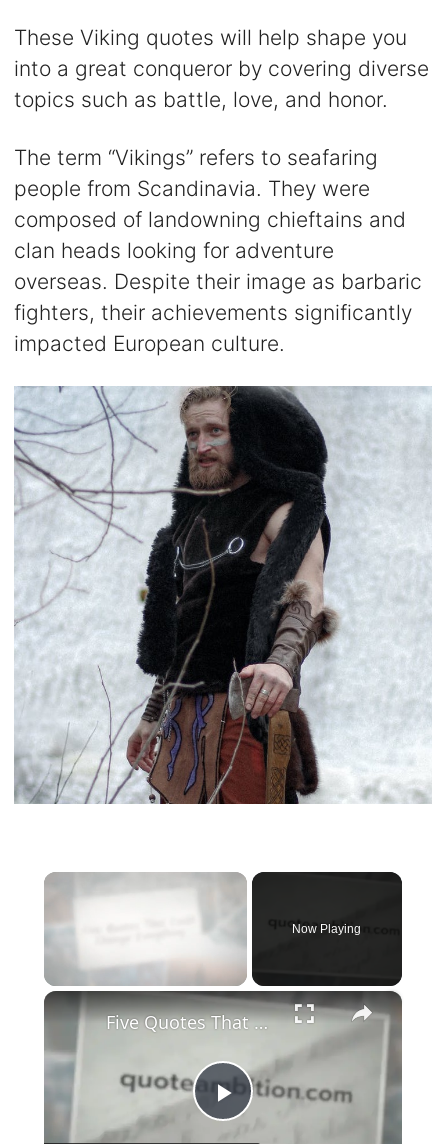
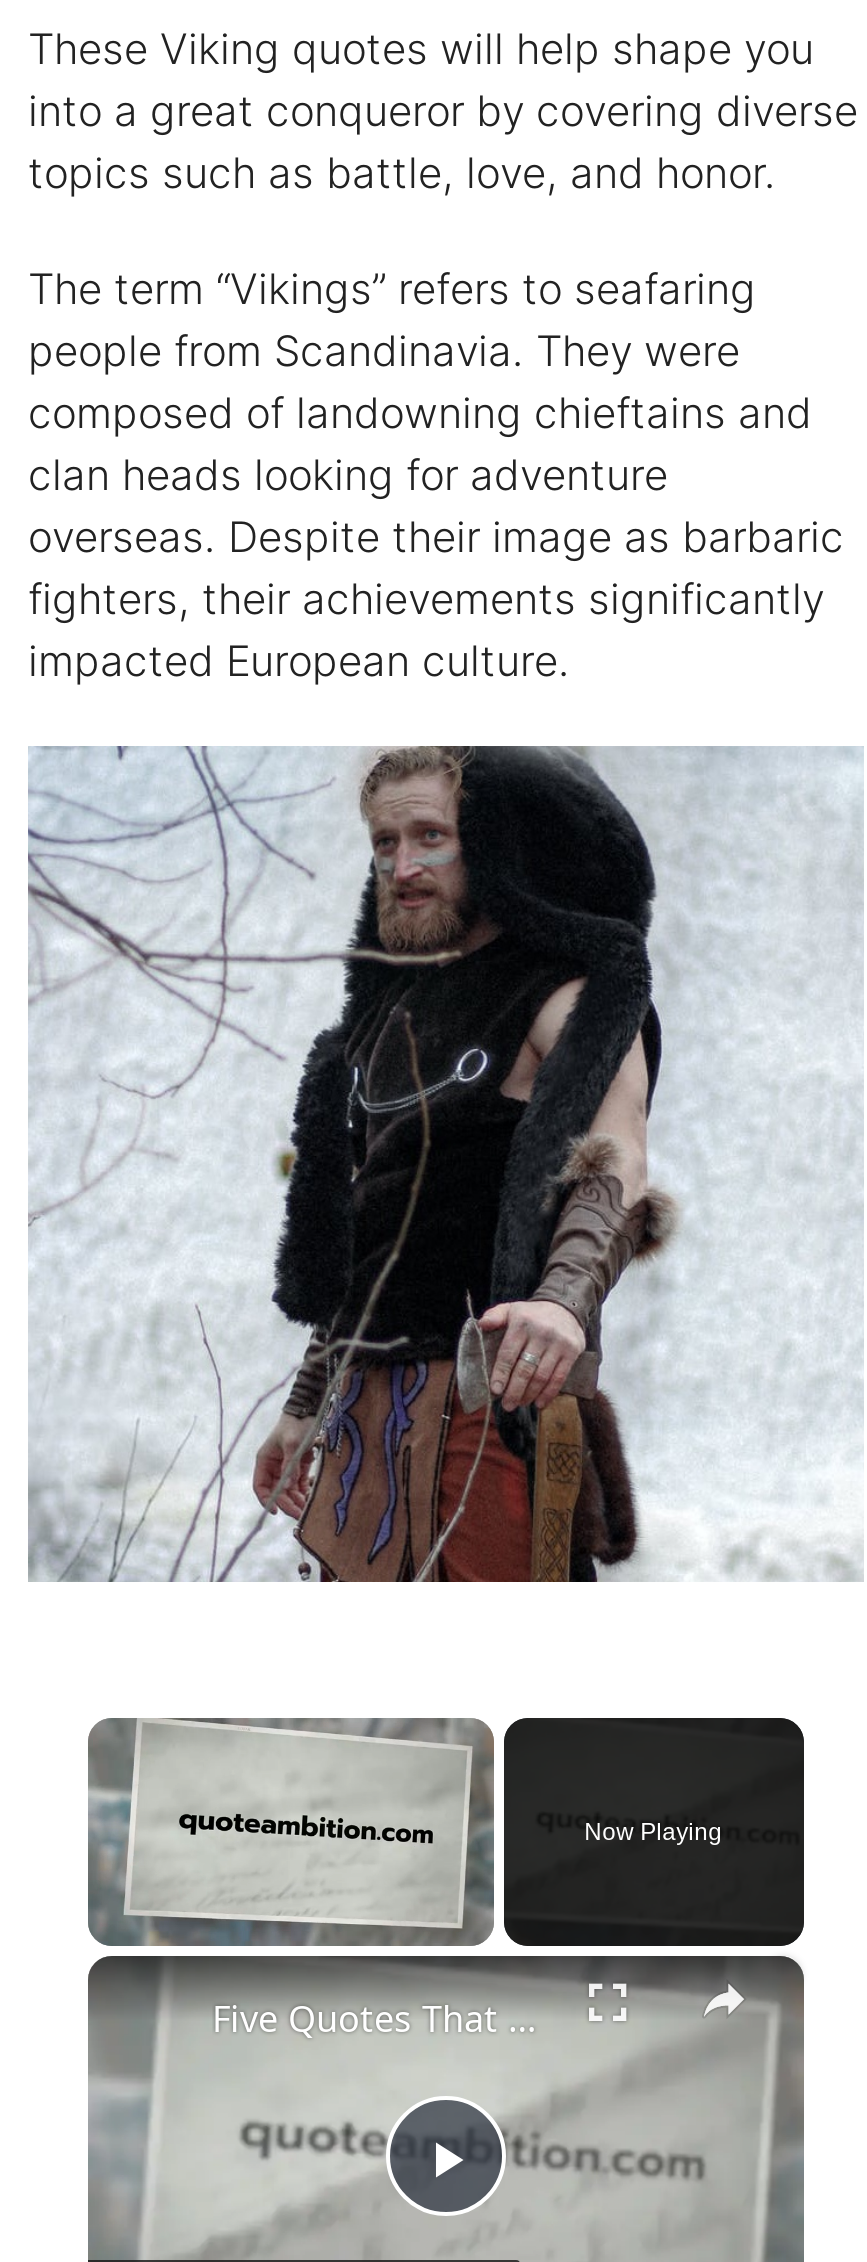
[45,873,246,985] [image] -> [88,1718,494,1946] [image]

